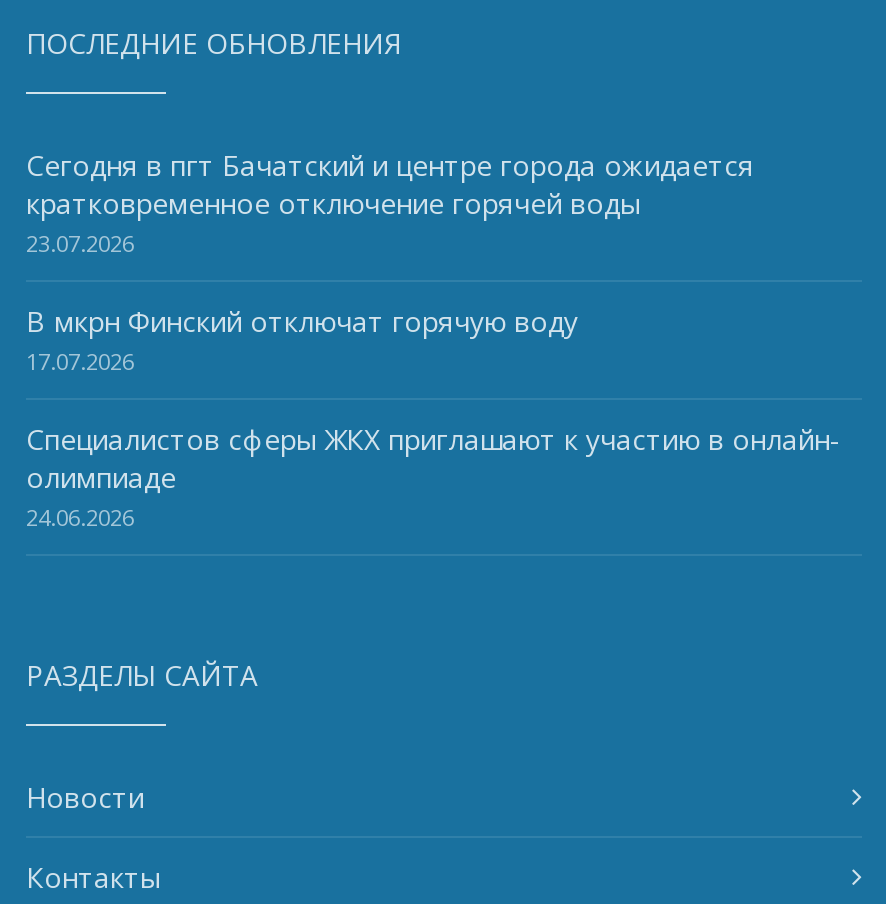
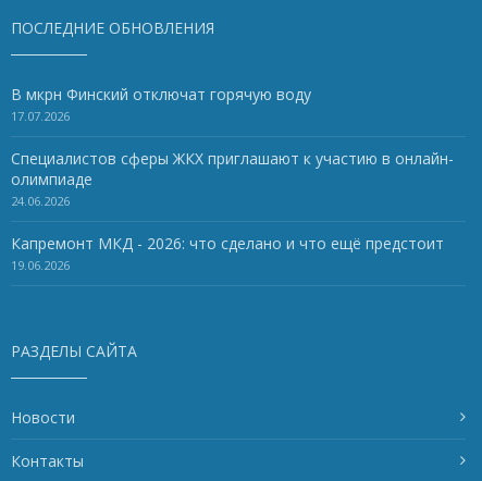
[26,145,754,257] Сегодня в пгт Бачатский и центре города ожидается | кратковременное отключение горячей воды | 23.07.2026 -> none
moved [26,301,840,531] -> [11,83,454,209]: В мкрн Финский отключат горячую воду | 17.07.2026 | Специалистов сферы ЖКХ приглашают к участию в онлайн- | олимпиаде | 24.06.2026
none -> [11,232,444,273] Капремонт МКД - 2026: что сделано и что ещё предстоит | 19.06.2026

